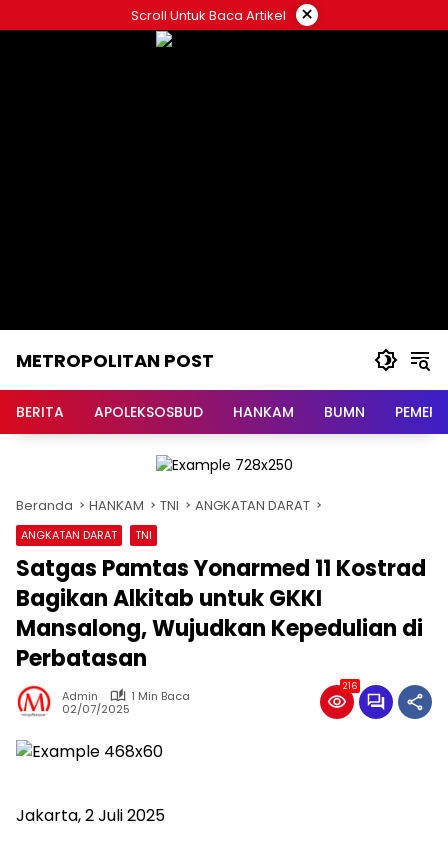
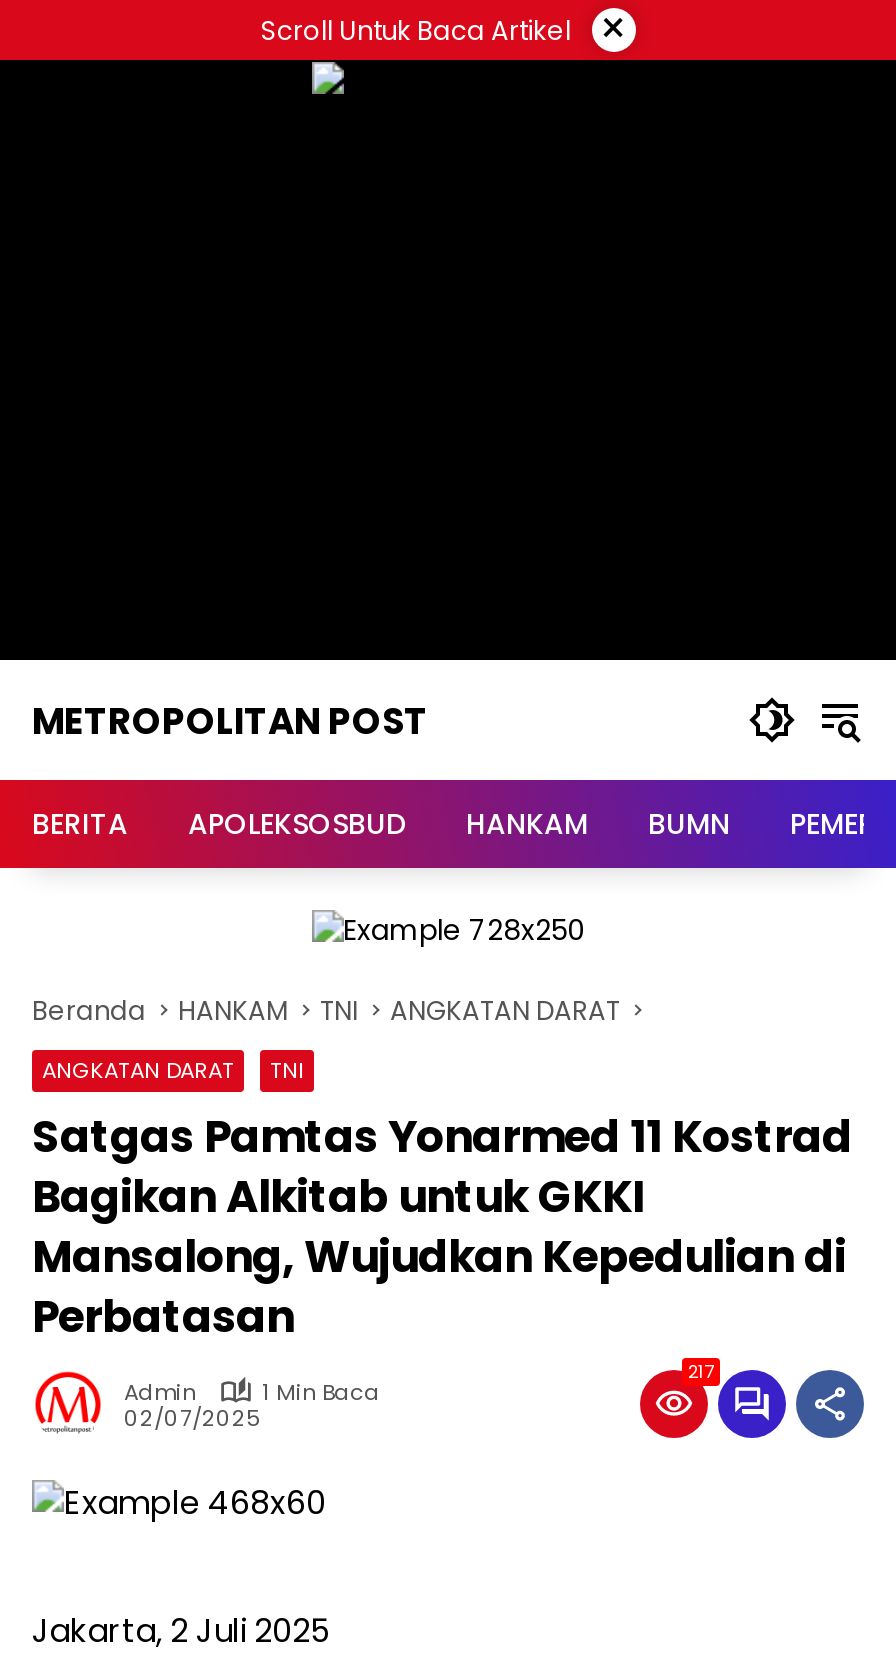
[343,680,357,692] 216 -> [688,1359,714,1383] 217

